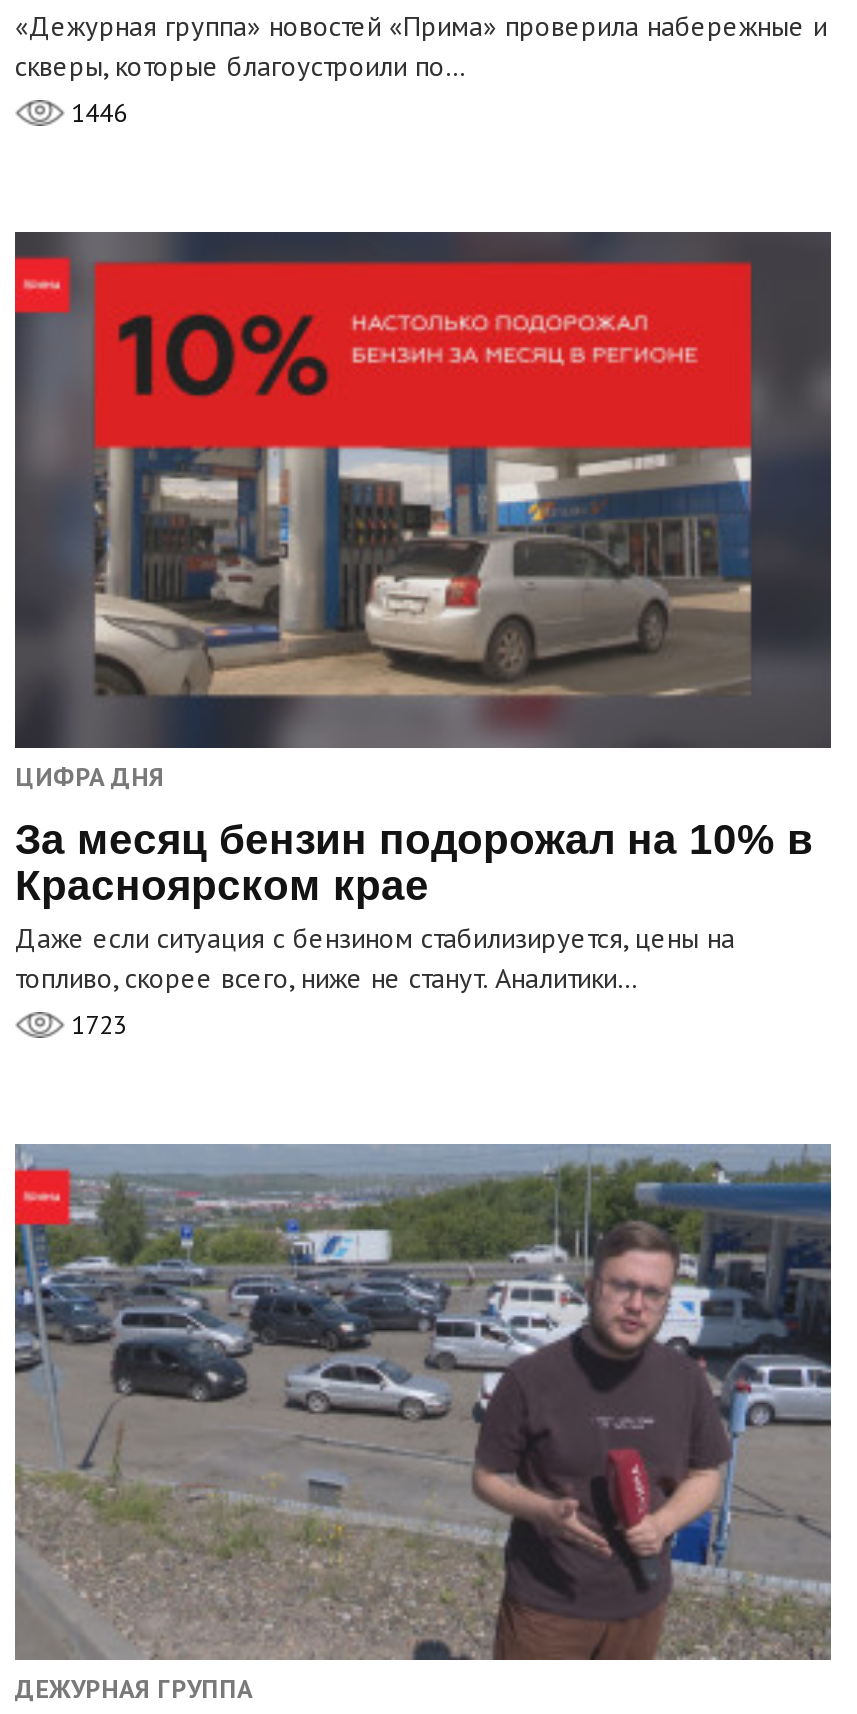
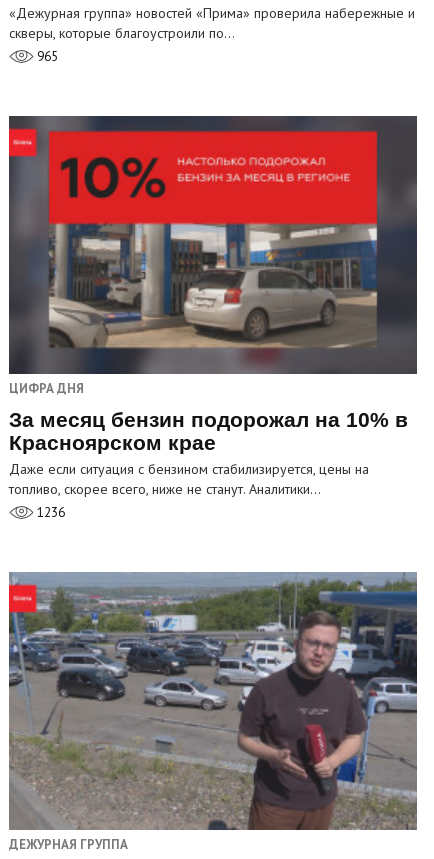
[65,95,127,129] 1446 -> [34,48,58,65] 965
[65,1007,127,1041] 1723 -> [34,504,65,521] 1236

